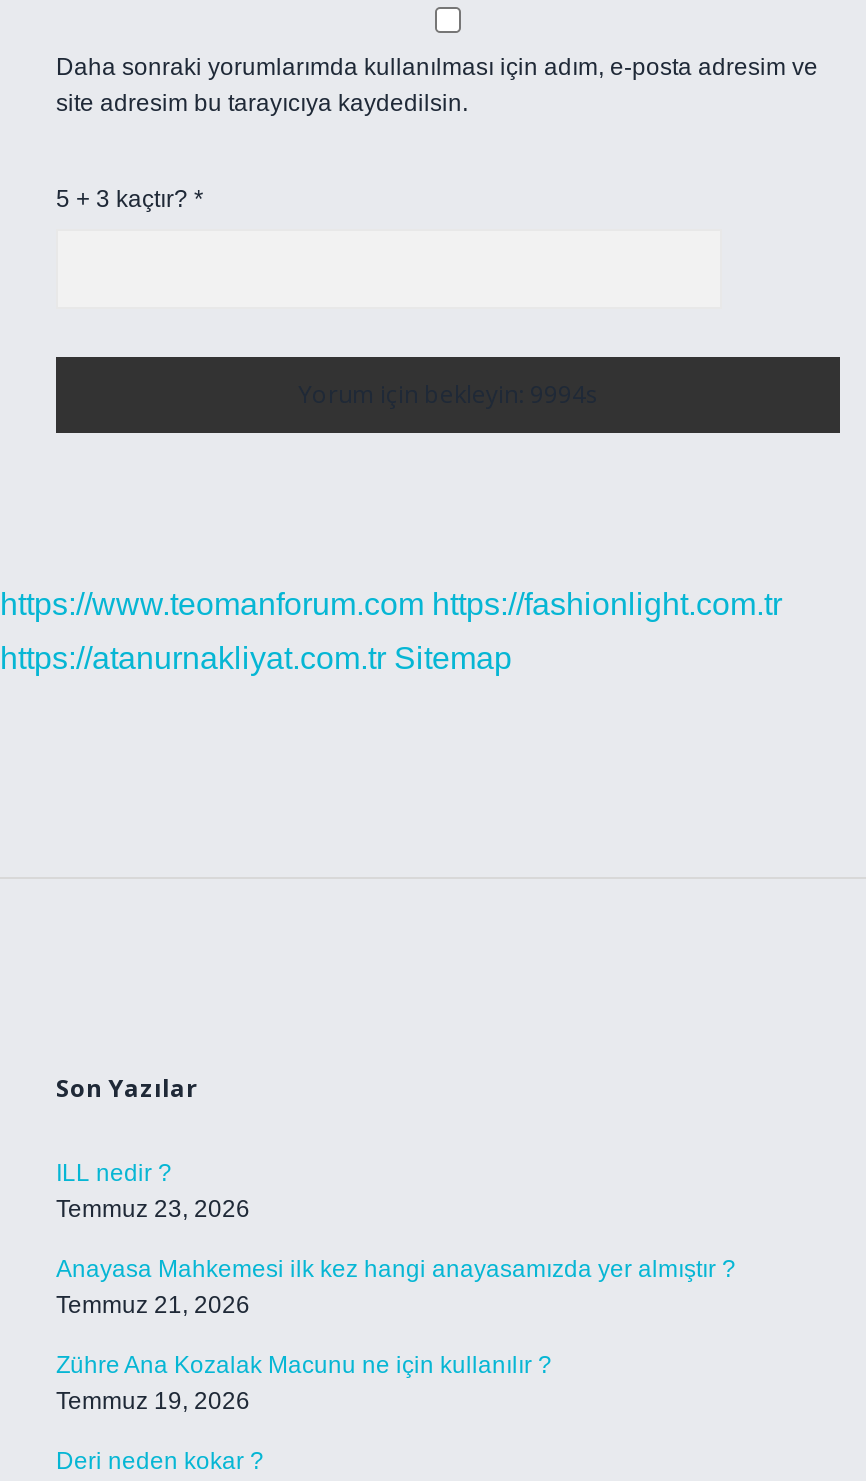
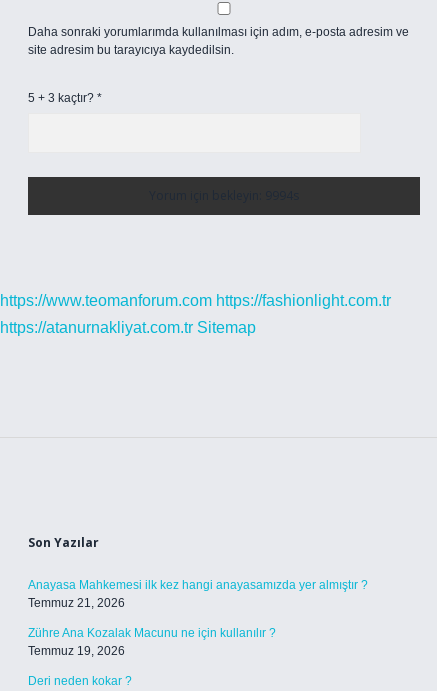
[56,1159,250,1223] ILL nedir ? | Temmuz 23, 2026 -> none

